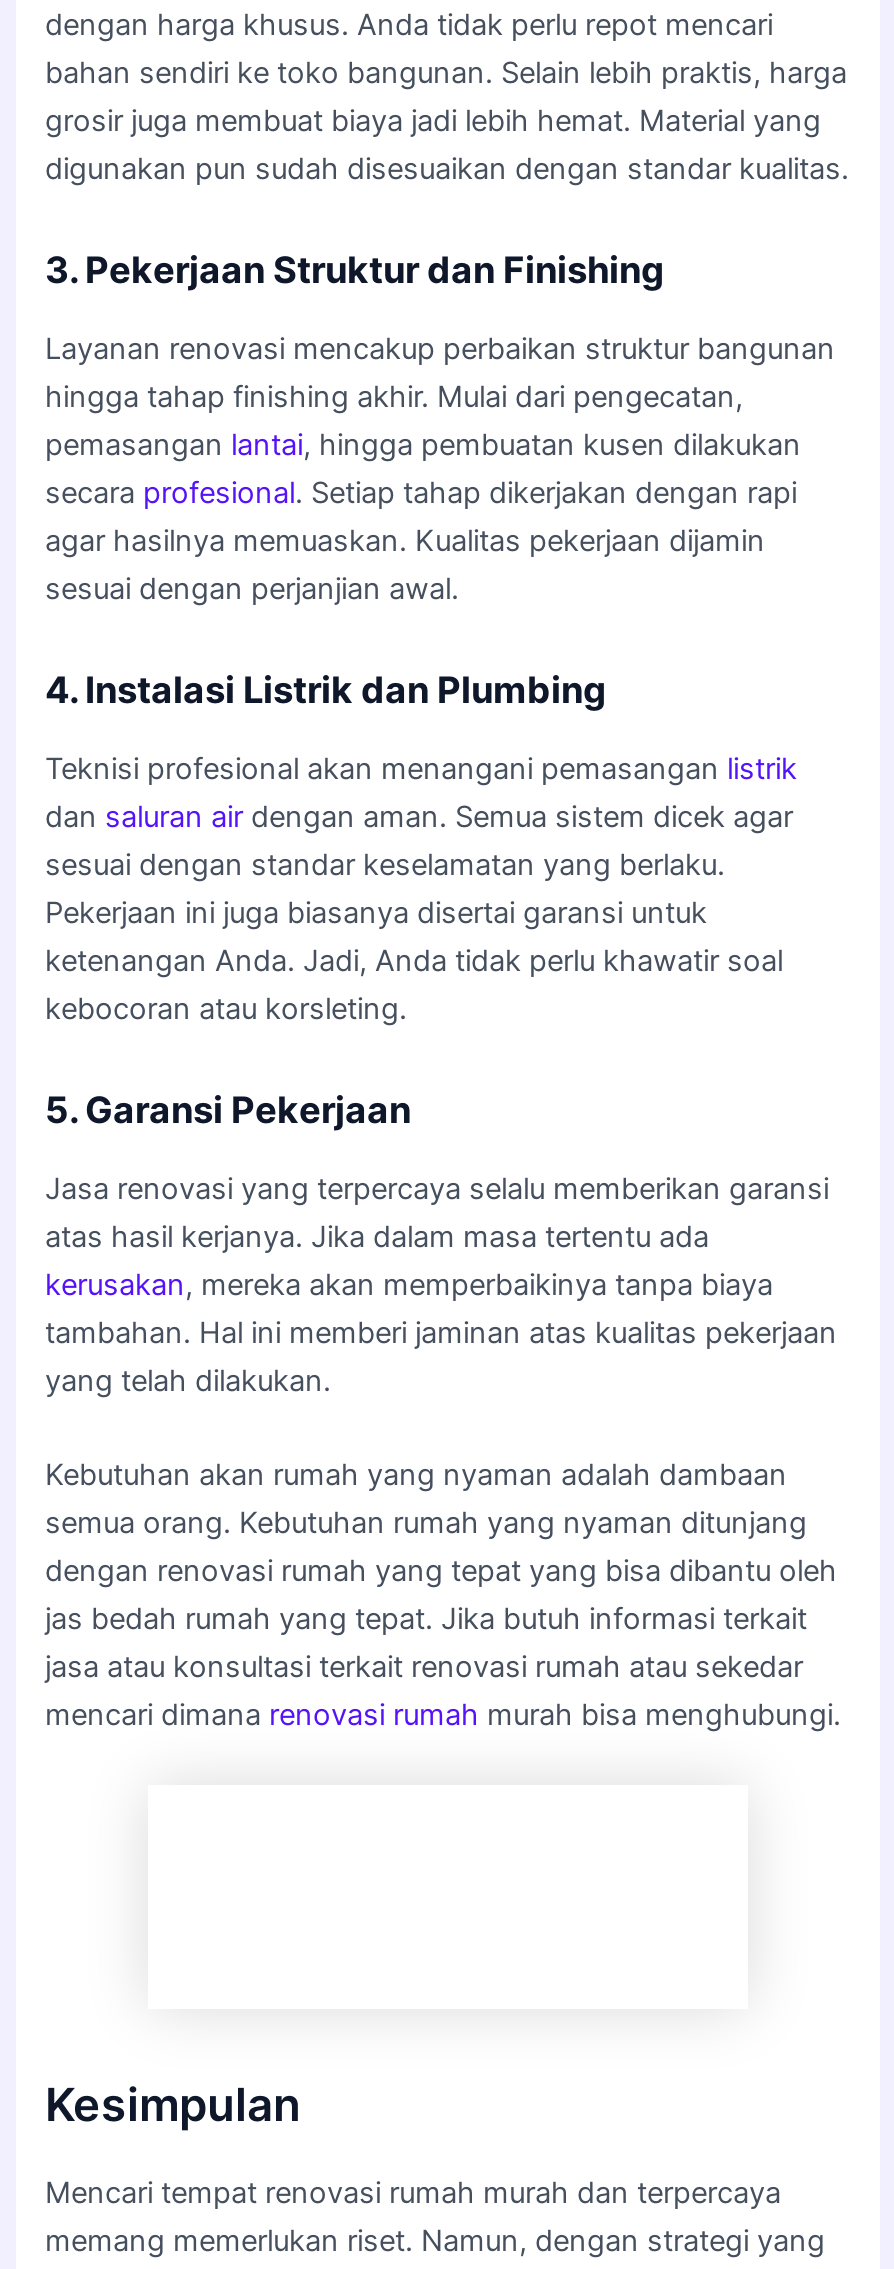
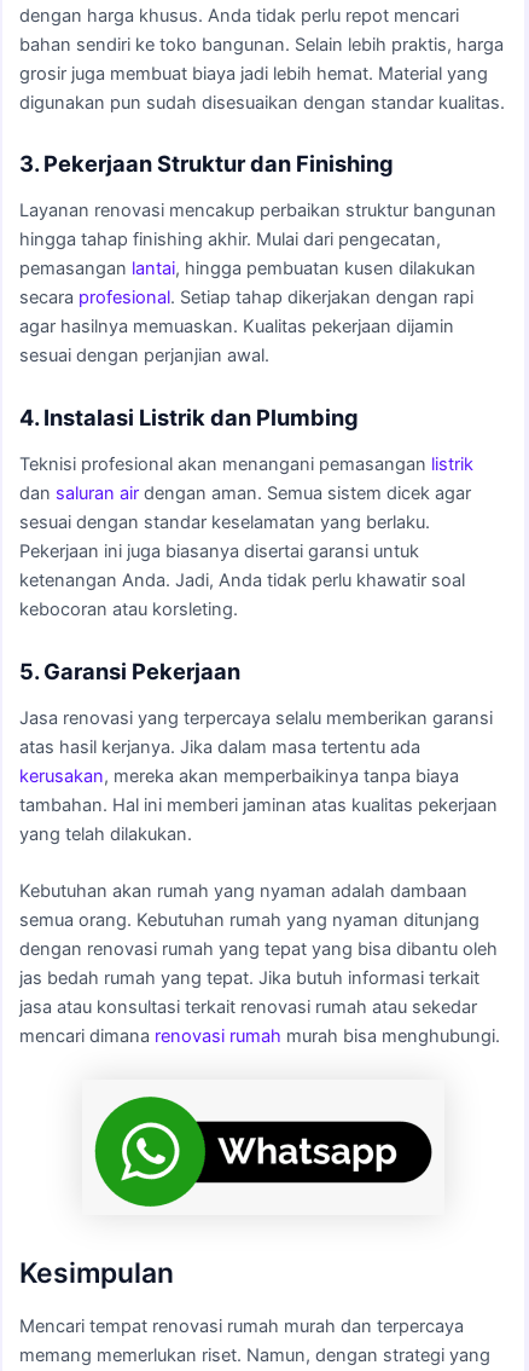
none -> [93,1095,434,1208] [image]

